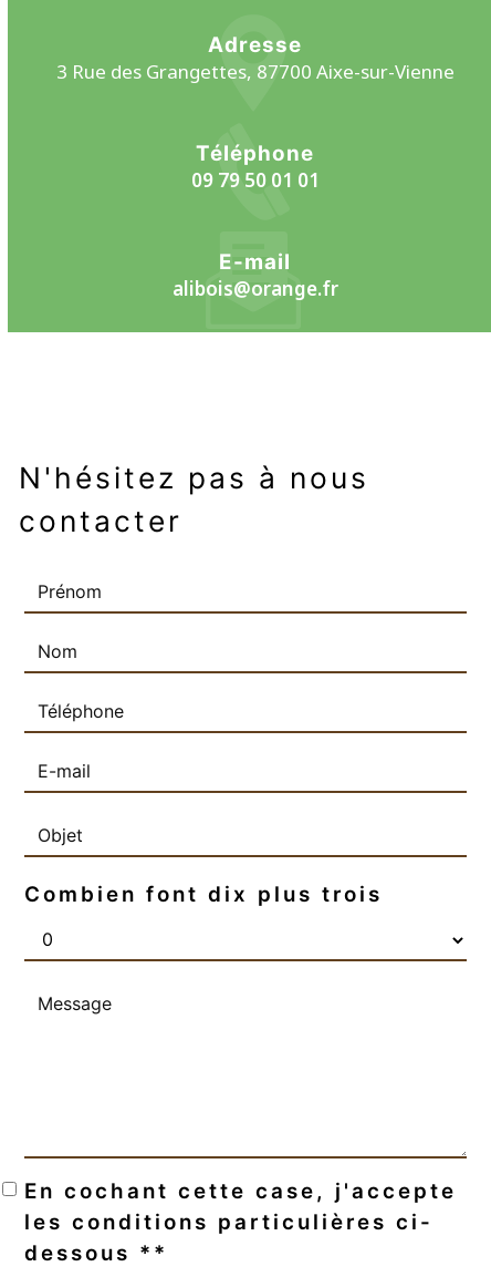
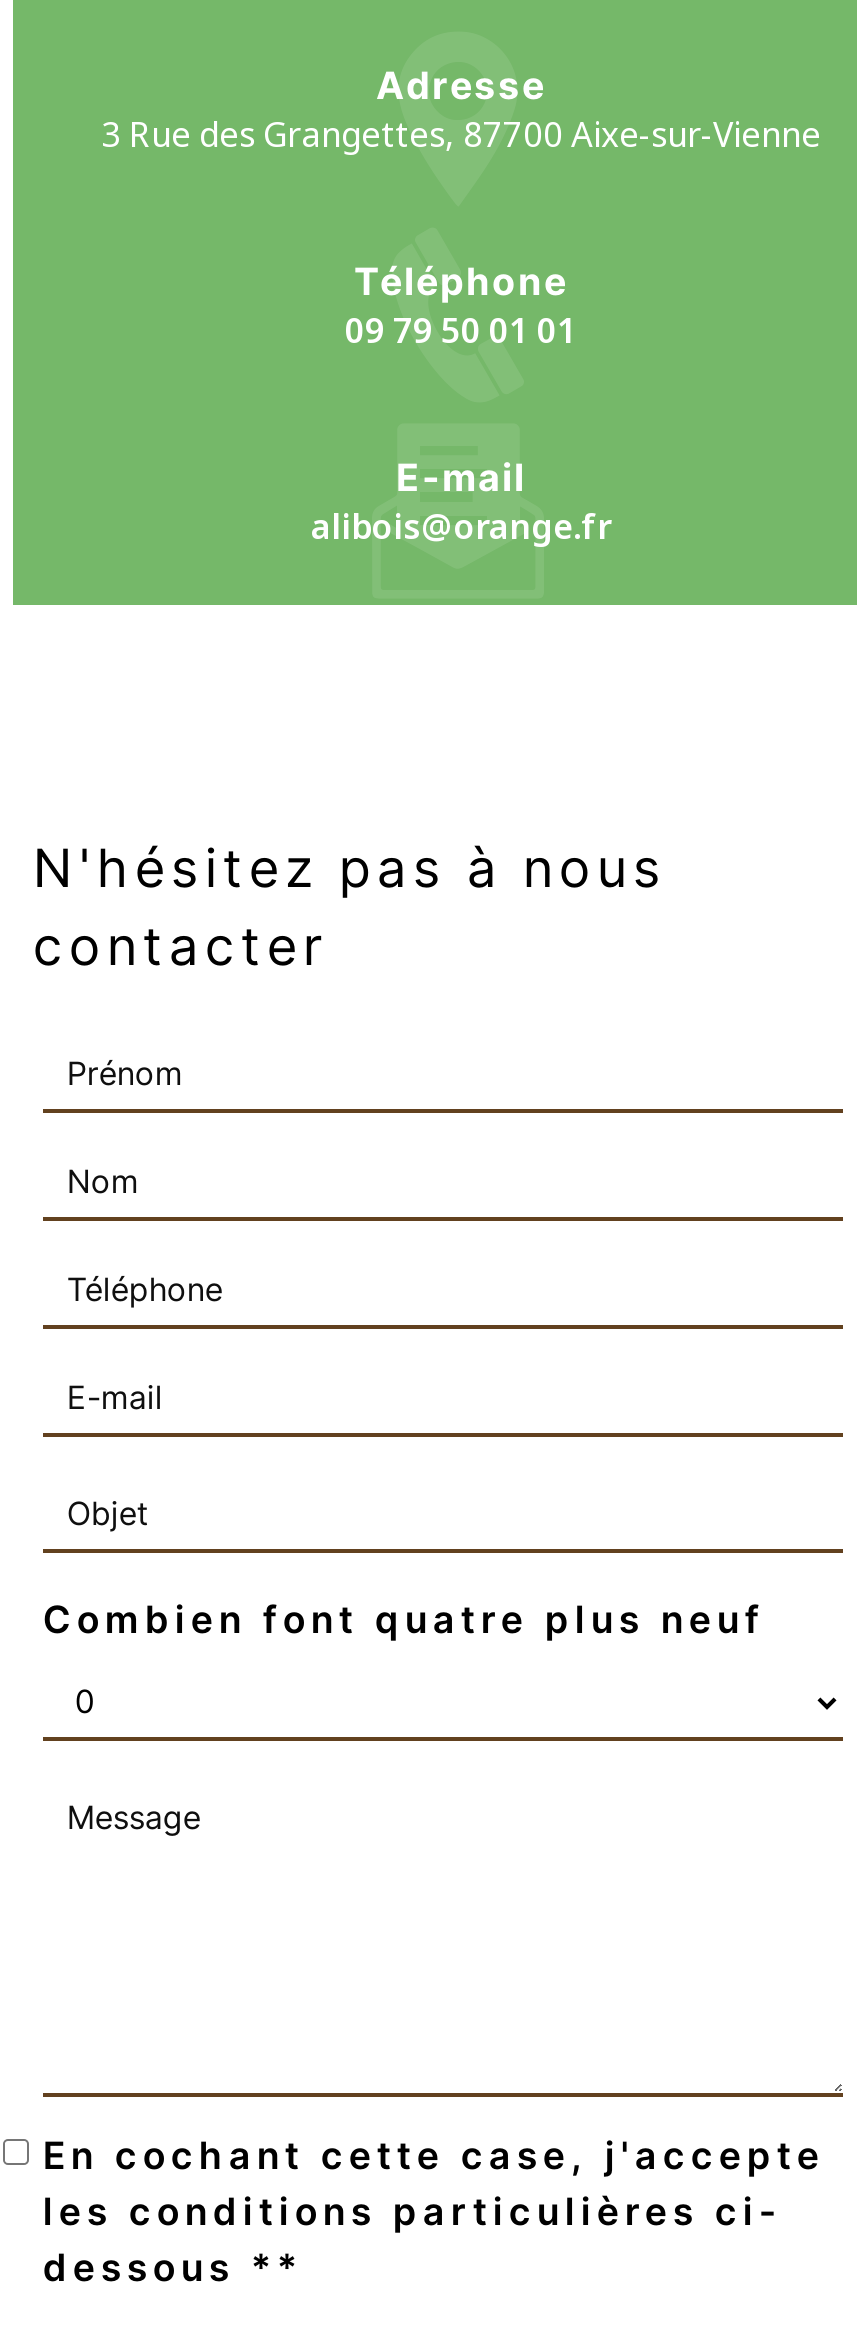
[24,882,382,907] Combien font dix plus trois -> [43,1597,765,1643] Combien font quatre plus neuf

